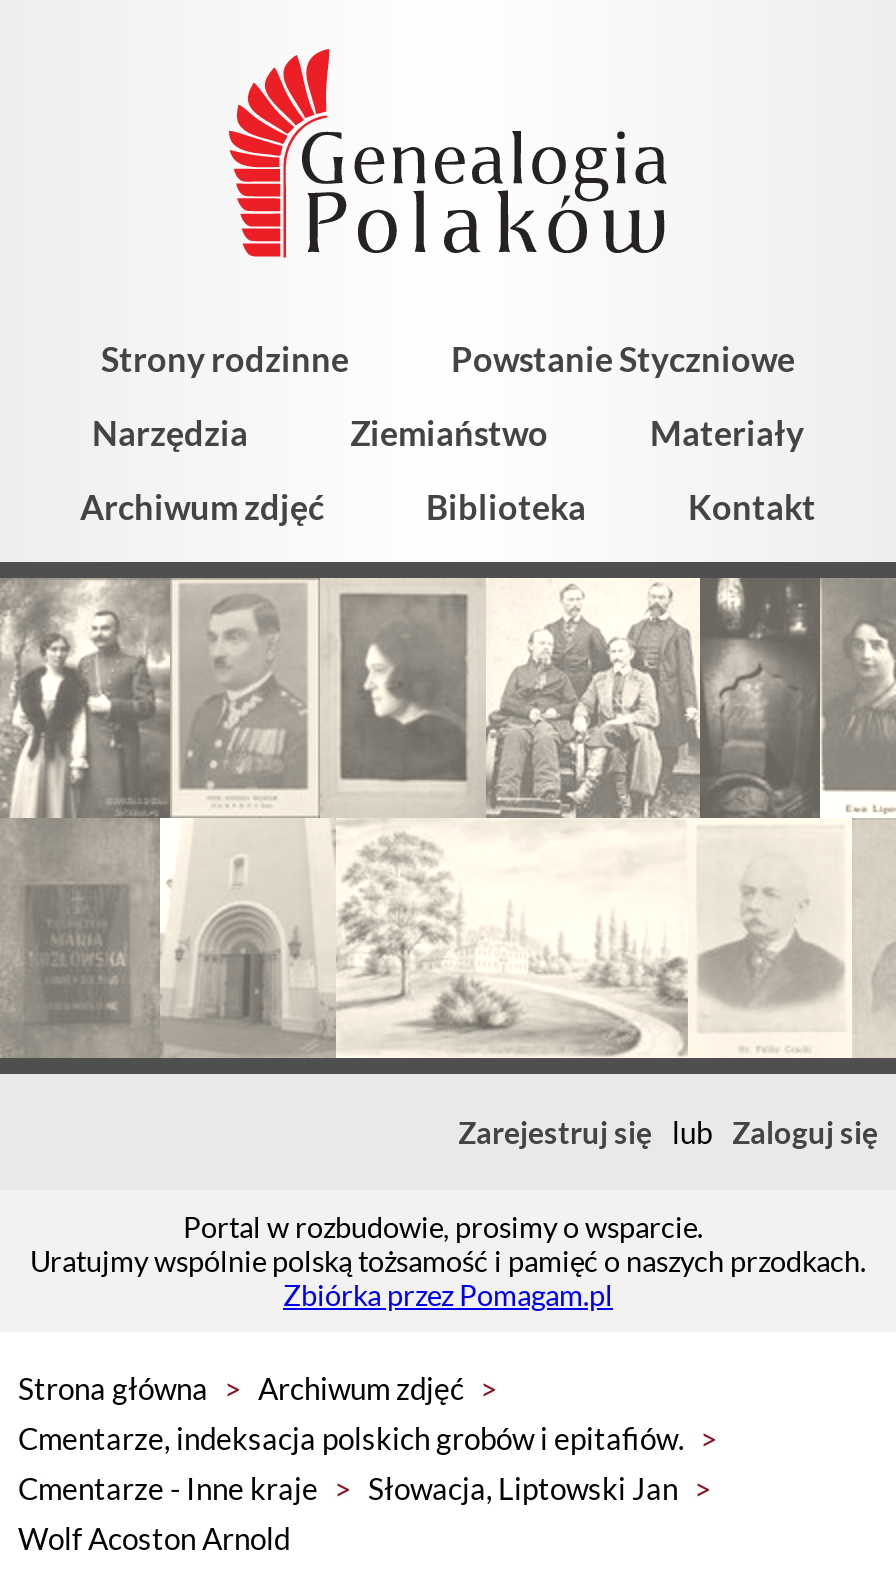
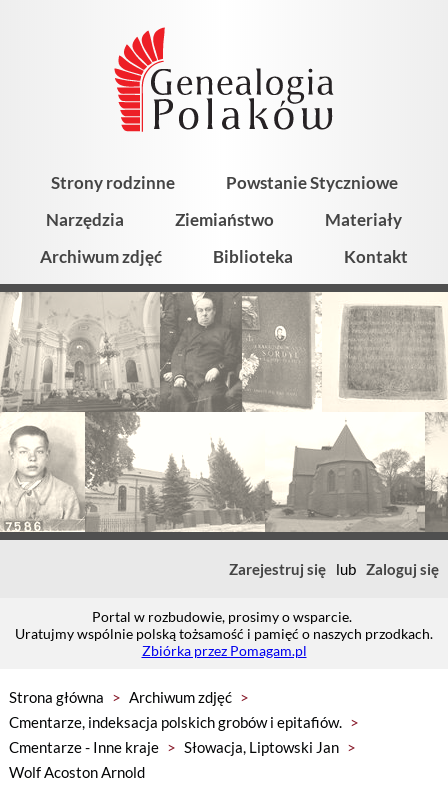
[6,576,890,1058] [image] -> [3,291,445,532] [image]

